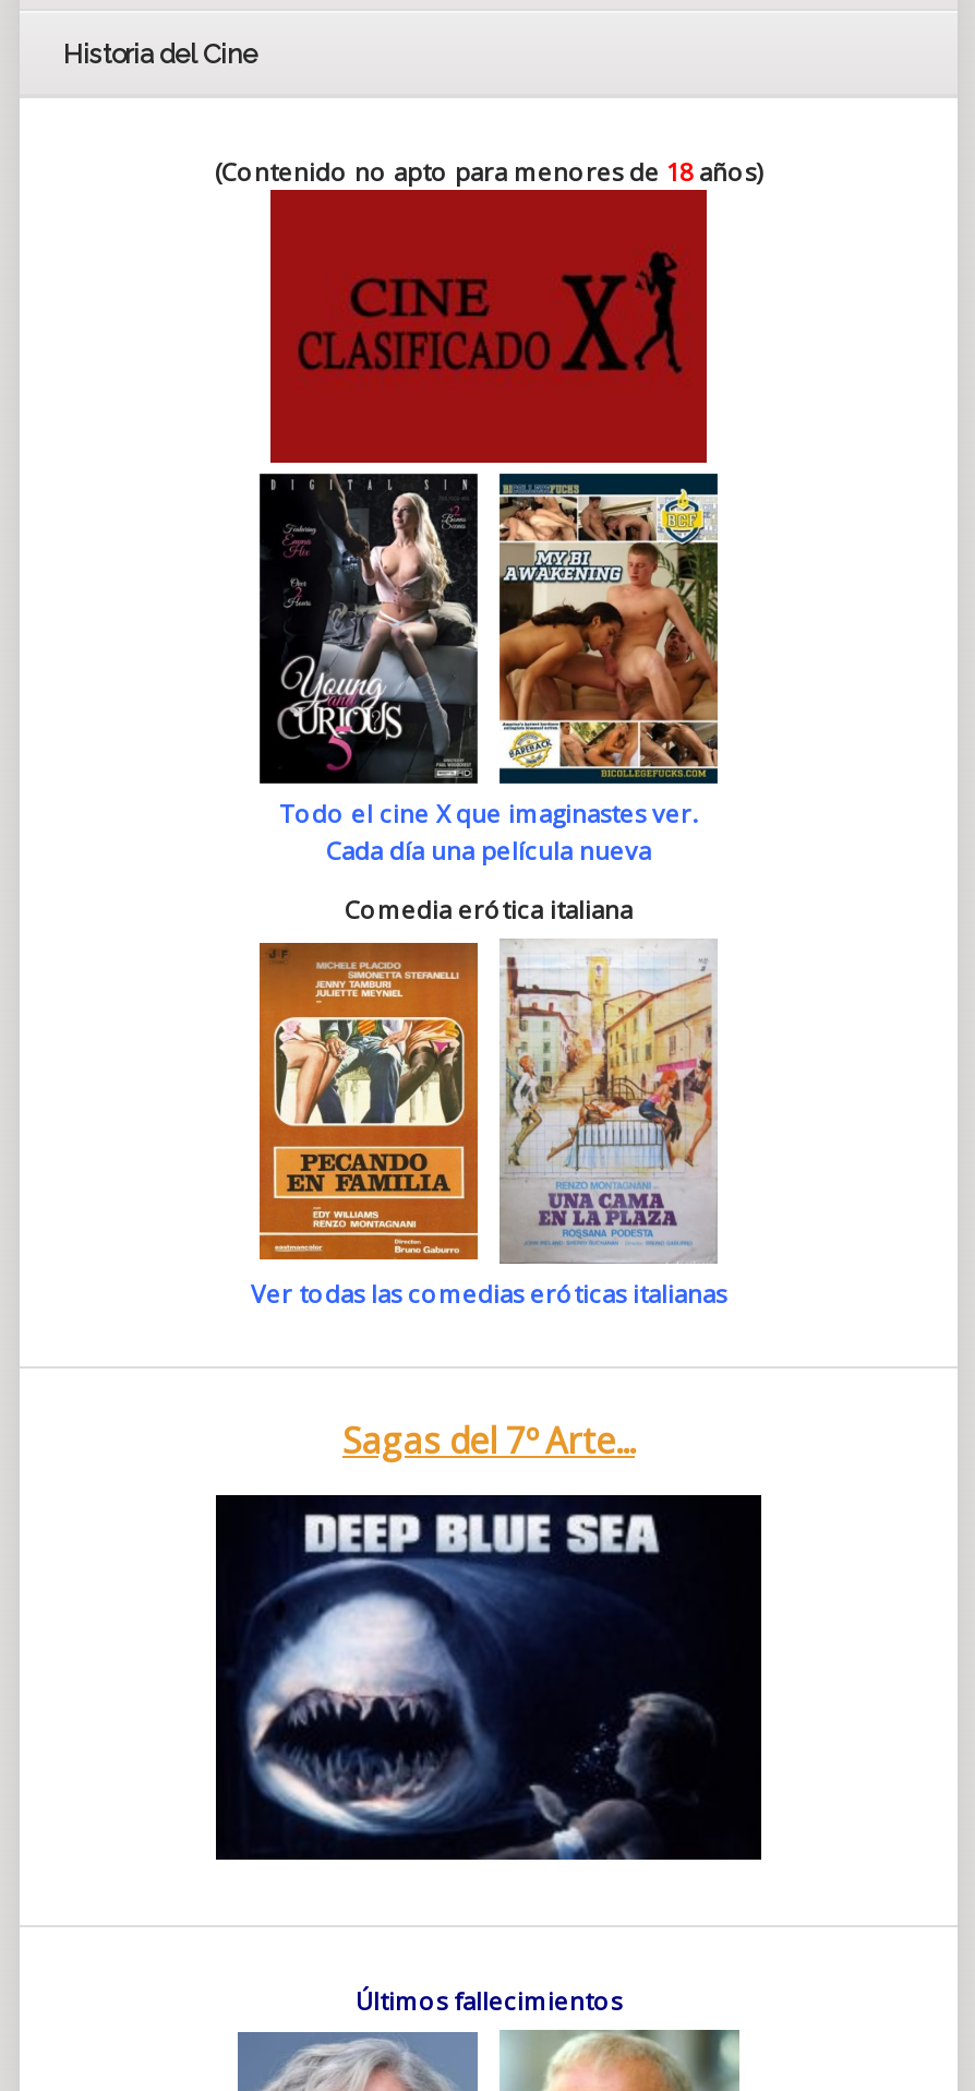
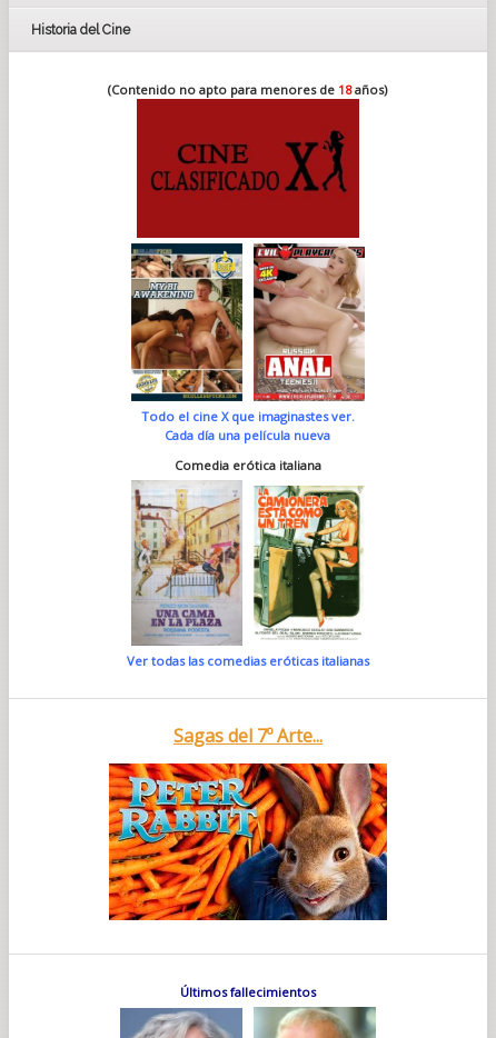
[257,474,480,784] [image] -> [130,243,244,401] [image]
[497,471,720,786] [image] -> [252,242,366,402] [image]
[257,941,480,1264] [image] -> [131,481,242,647] [image]
[497,939,718,1266] [image] -> [254,481,364,646] [image]
[214,1493,763,1862] [image] -> [108,762,388,921] [image]

